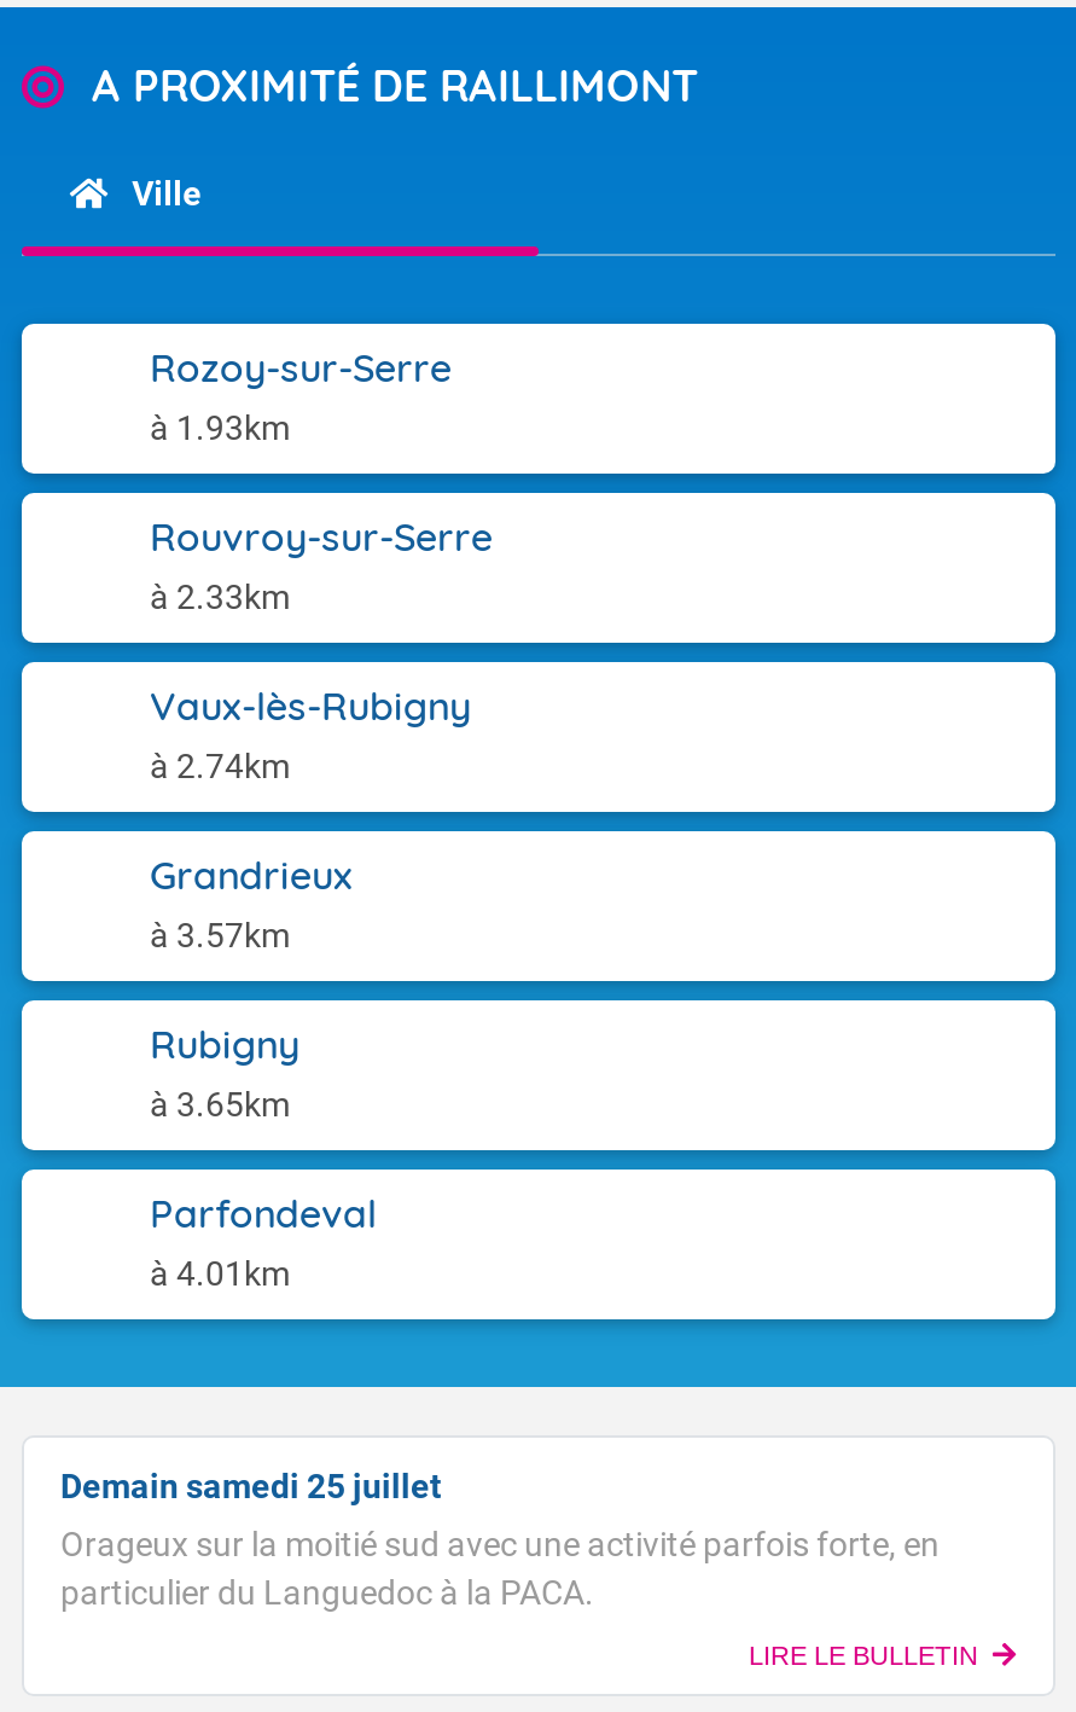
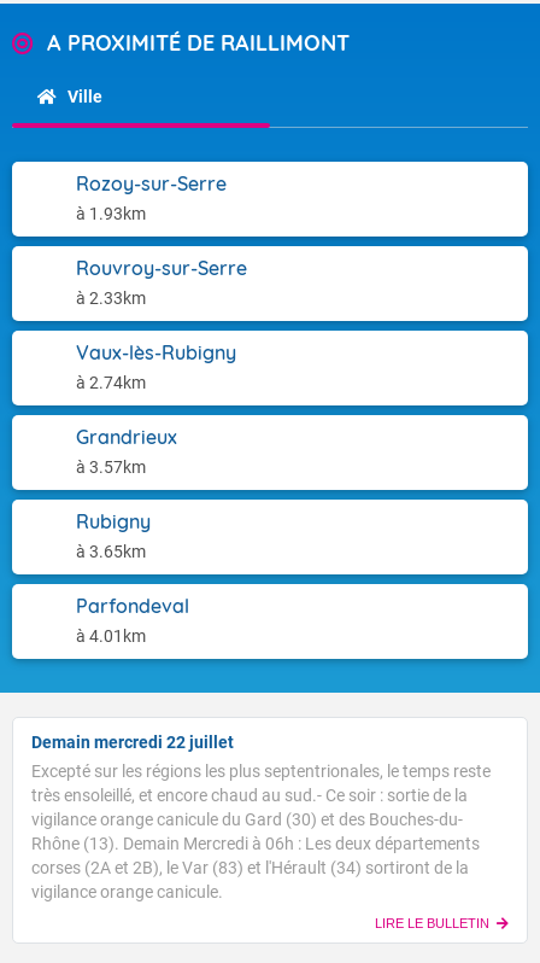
[60,1466,442,1505] Demain samedi 25 juillet -> [31,733,234,752] Demain mercredi 22 juillet
[60,1524,940,1611] Orageux sur la moitié sud avec une activité parfois forte, en | particulier du Languedoc à la PACA. -> [31,762,491,902] Excepté sur les régions les plus septentrionales, le temps reste | très ensoleillé, et encore chaud au sud.- Ce soir : sortie de la | vigilance orange canicule du Gard (30) et des Bouches-du- | Rhône (13). Demain Mercredi à 06h : Les deux départements | corses (2A et 2B), le Var (83) et l'Hérault (34) sortiront de la | vigilance orange canicule.

